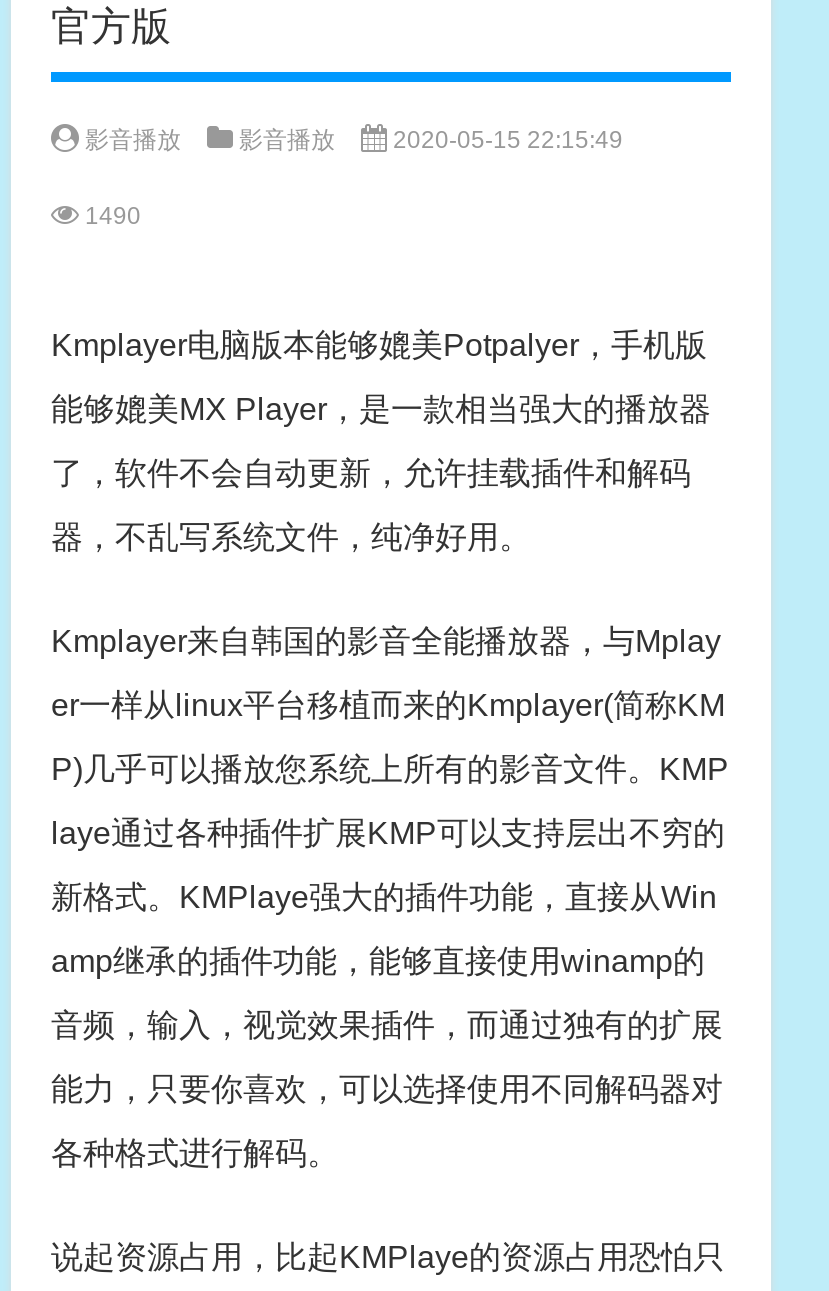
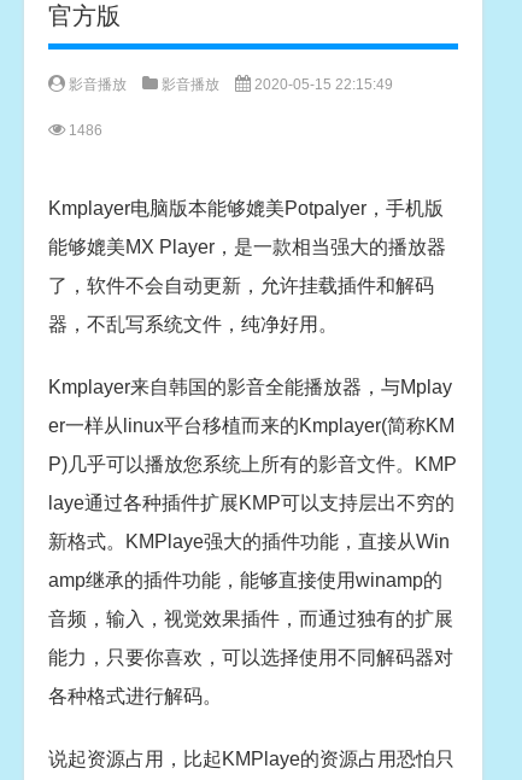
[79,202,141,230] 1490 -> [65,122,102,139] 1486

